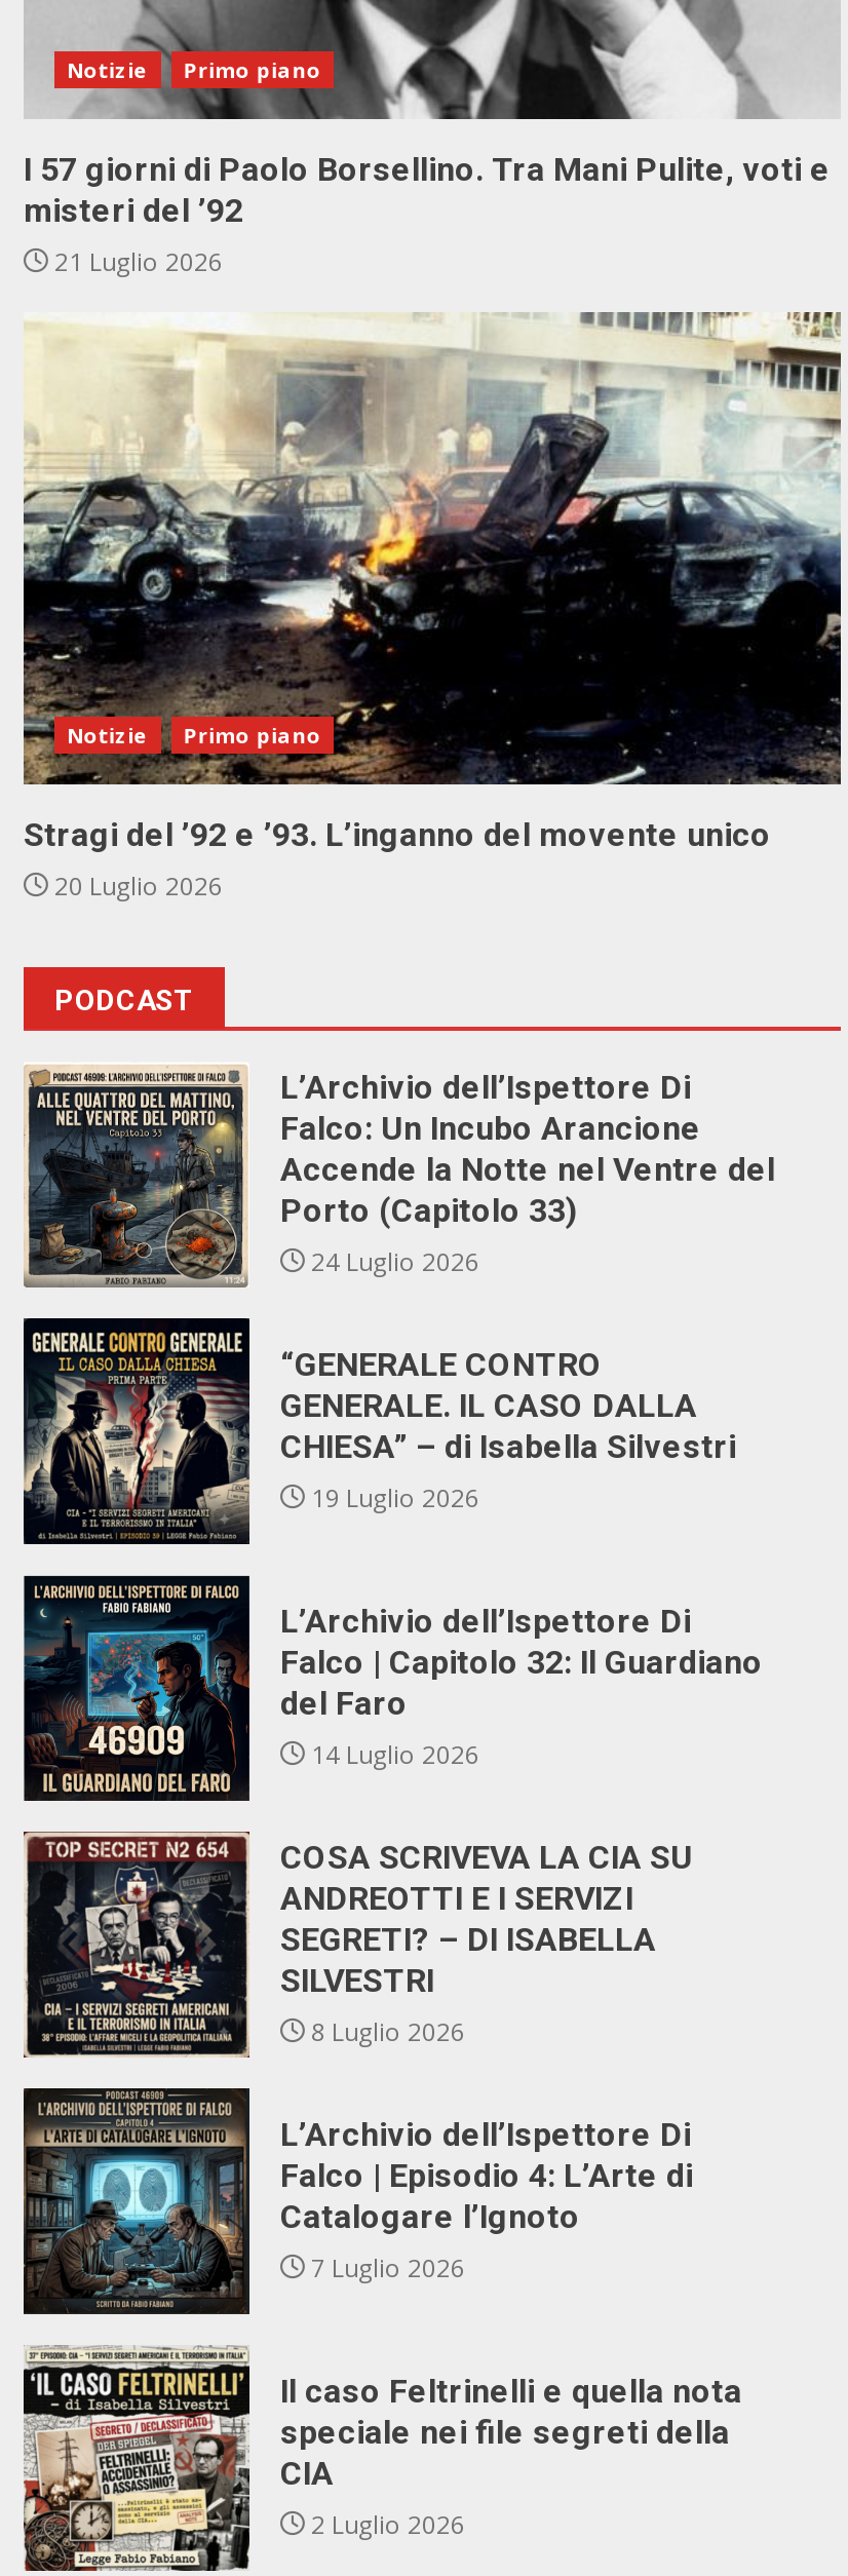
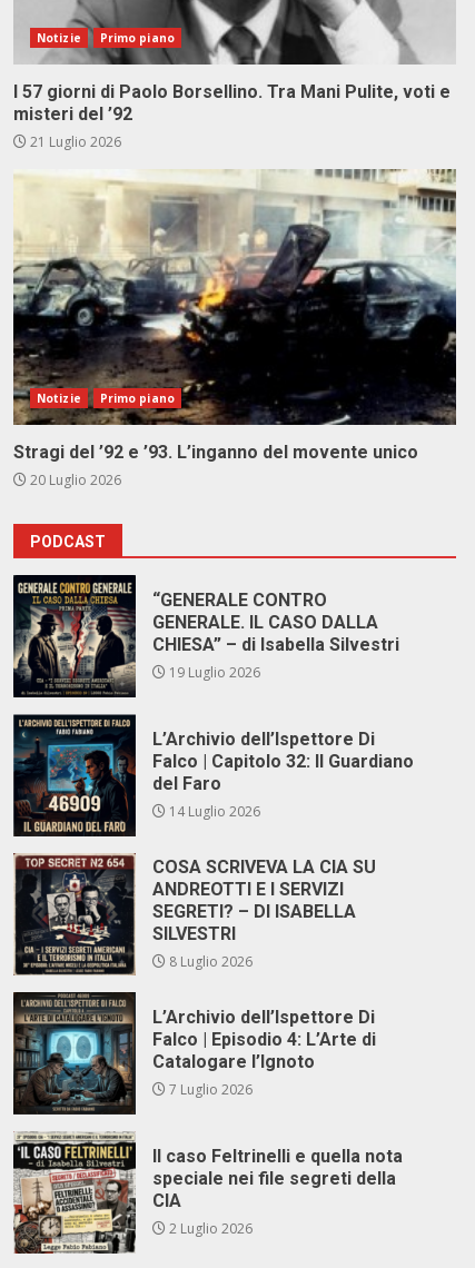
[24,1066,775,1285] [image] | L’Archivio dell’Ispettore Di | Falco: Un Incubo Arancione | Accende la Notte nel Ventre del | Porto (Capitolo 33) | 24 Luglio 2026 -> none

